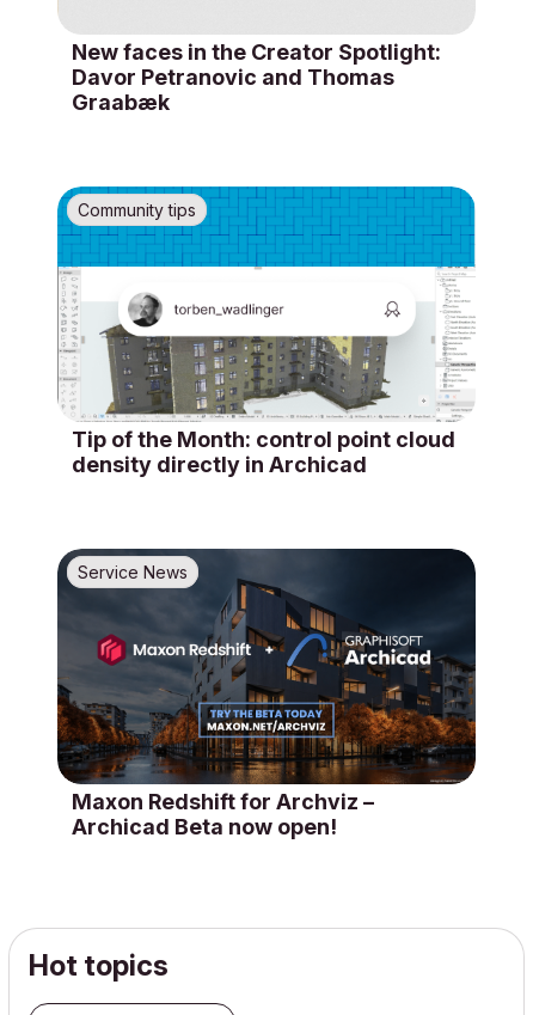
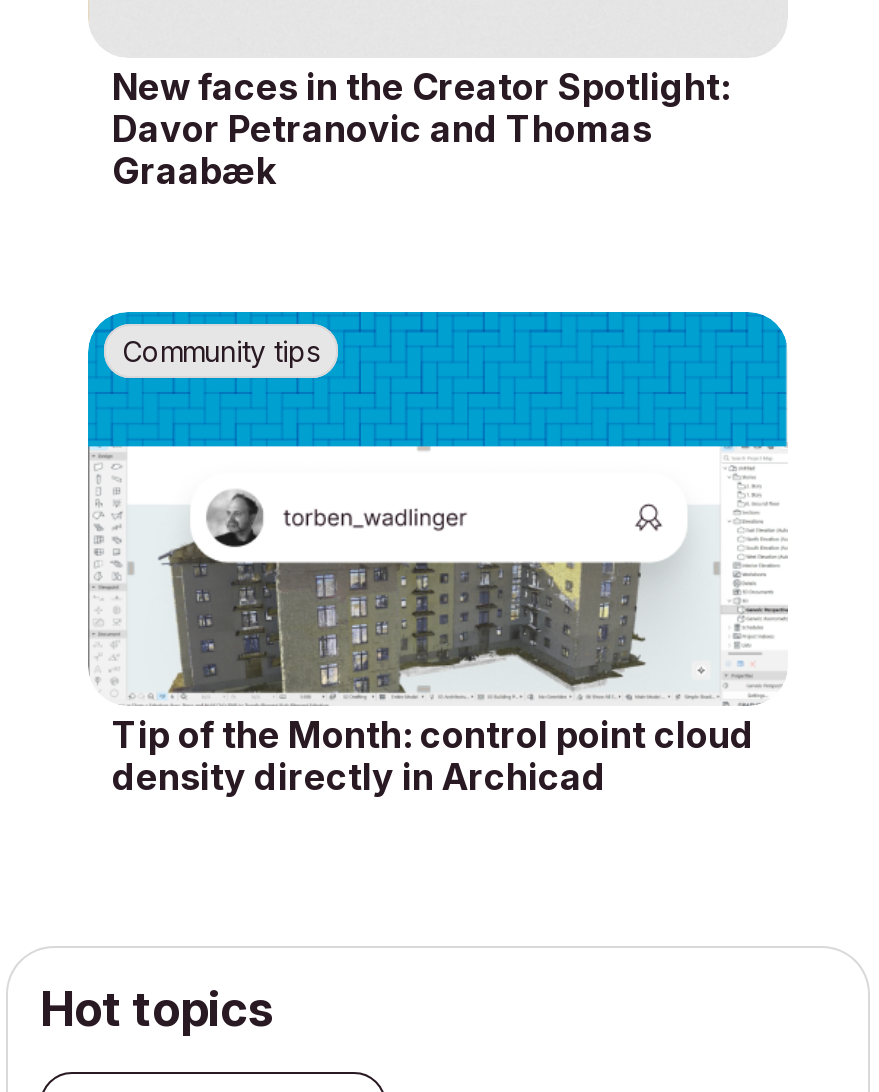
[56,548,477,785] [image] | Service News -> none
[72,789,374,839] Maxon Redshift for Archviz – | Archicad Beta now open! -> none

